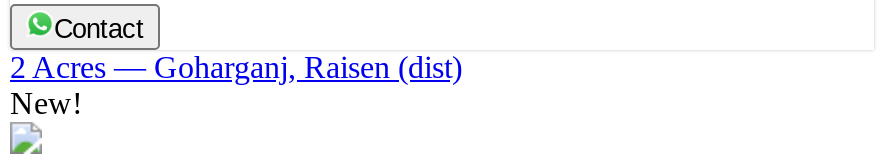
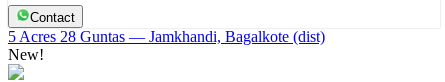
[10,51,462,85] 2 Acres— Goharganj, Raisen (dist) -> [8,28,325,45] 5 Acres 28 Guntas— Jamkhandi, Bagalkote (dist)

